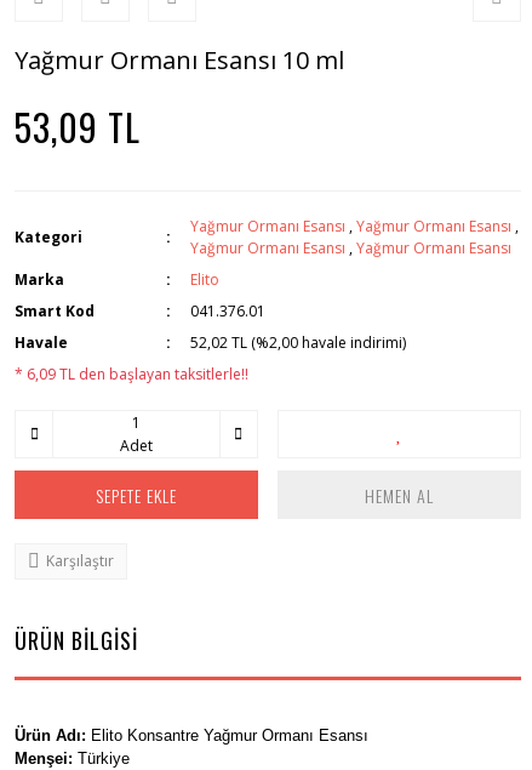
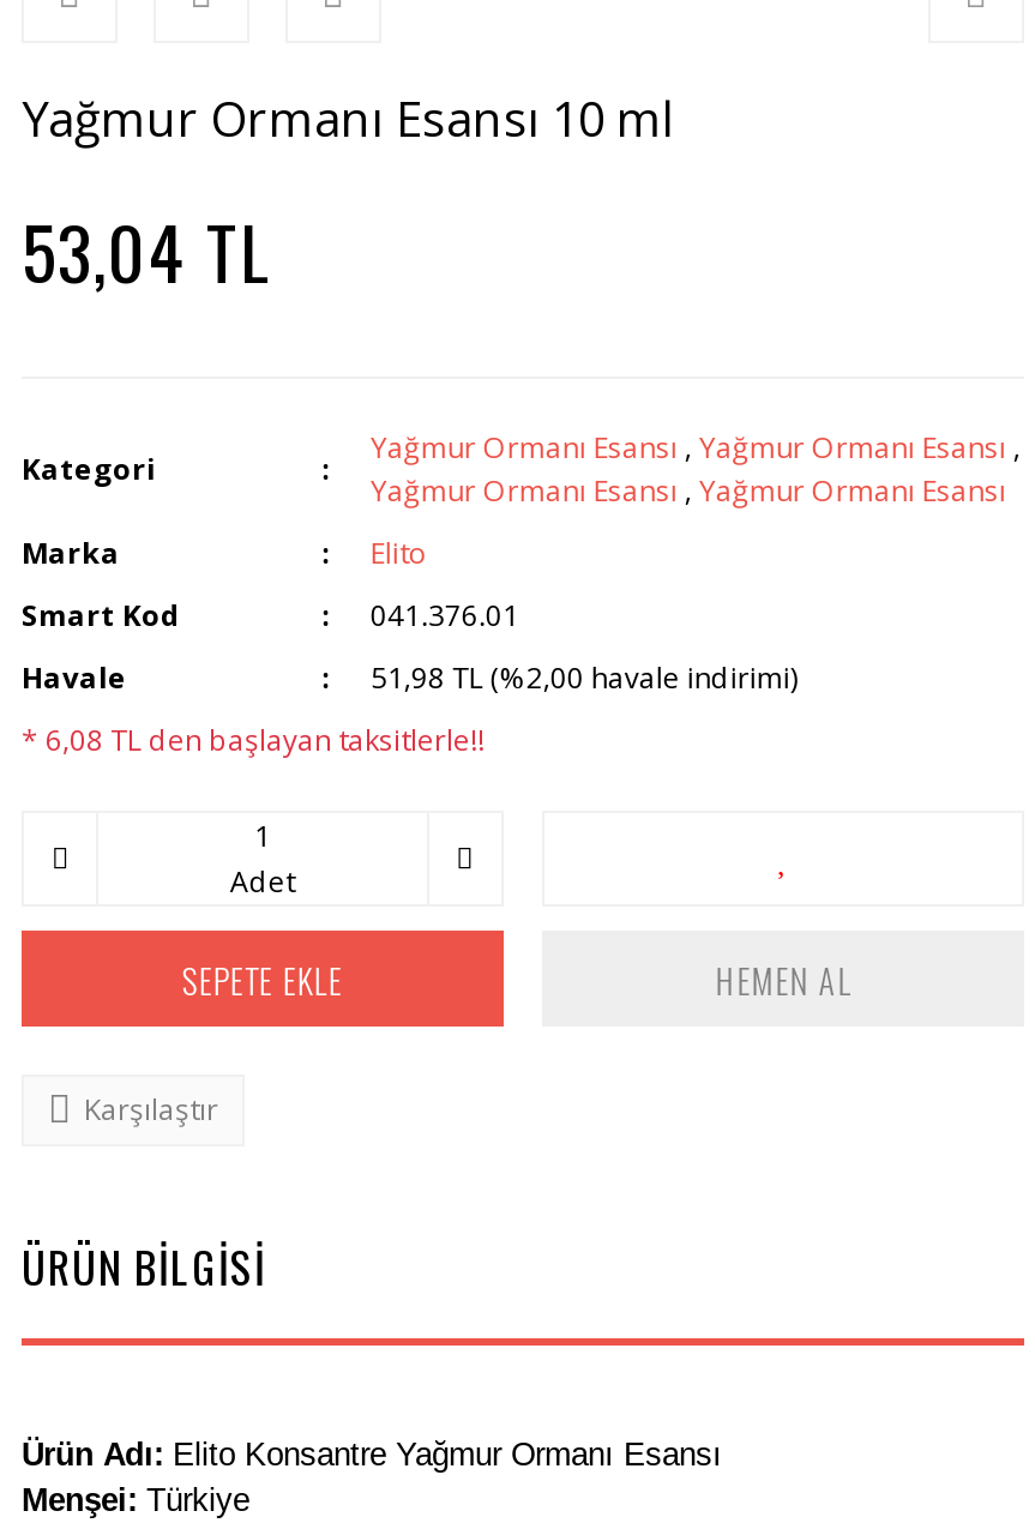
[15,99,141,154] 53,09 TL -> [22,197,271,305] 53,04 TL
[191,332,406,353] 52,02 TL (%2,00 havale indirimi) -> [370,657,797,698] 51,98 TL (%2,00 havale indirimi)
[15,364,248,384] * 6,09 TL den başlayan taksitlerle!! -> [22,720,485,760] * 6,08 TL den başlayan taksitlerle!!

